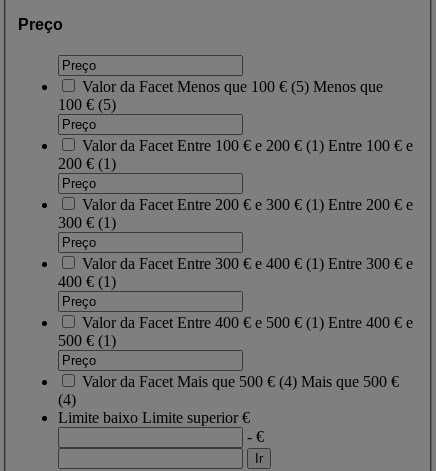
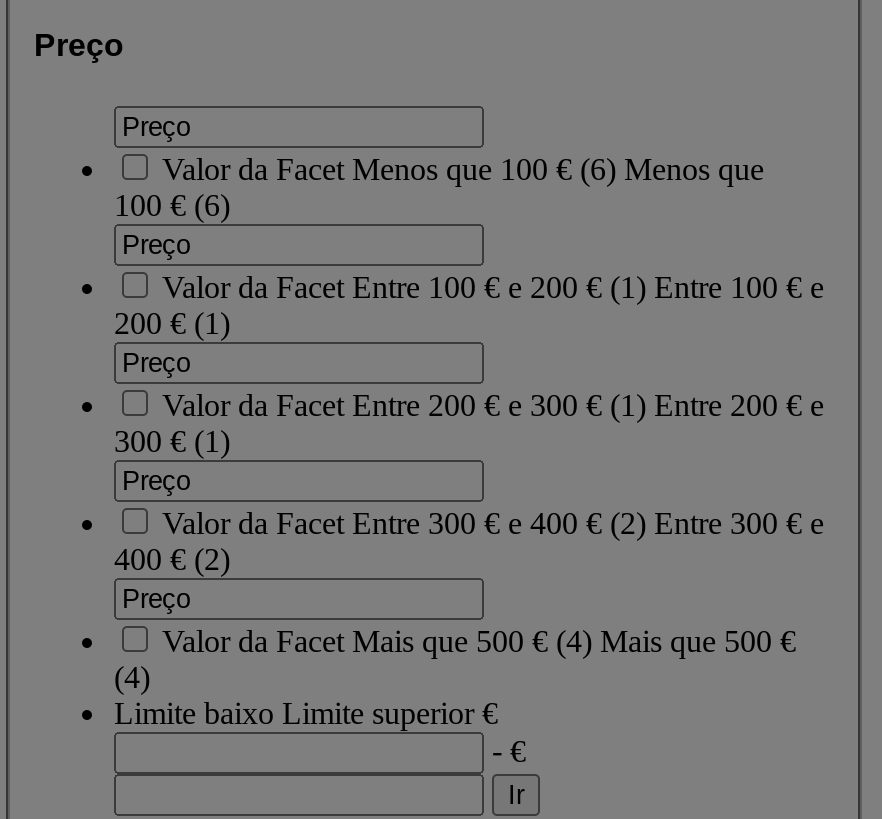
[82,78,383,95] Valor da Facet Menos que 100 €(5) Menos que -> [162,153,764,187] Valor da Facet Menos que 100 €(6) Menos que
[58,96,116,113] 100 €(5) -> [114,189,230,223] 100 €(6)
[58,255,413,349] Valor da Facet Entre 300 € e 400 €(1) Entre 300 € e | 400 €(1) | Valor da Facet Entre 400 € e 500 €(1) Entre 400 € e | 500 €(1) -> [114,507,824,577] Valor da Facet Entre 300 € e 400 €(2) Entre 300 € e | 400 €(2)

